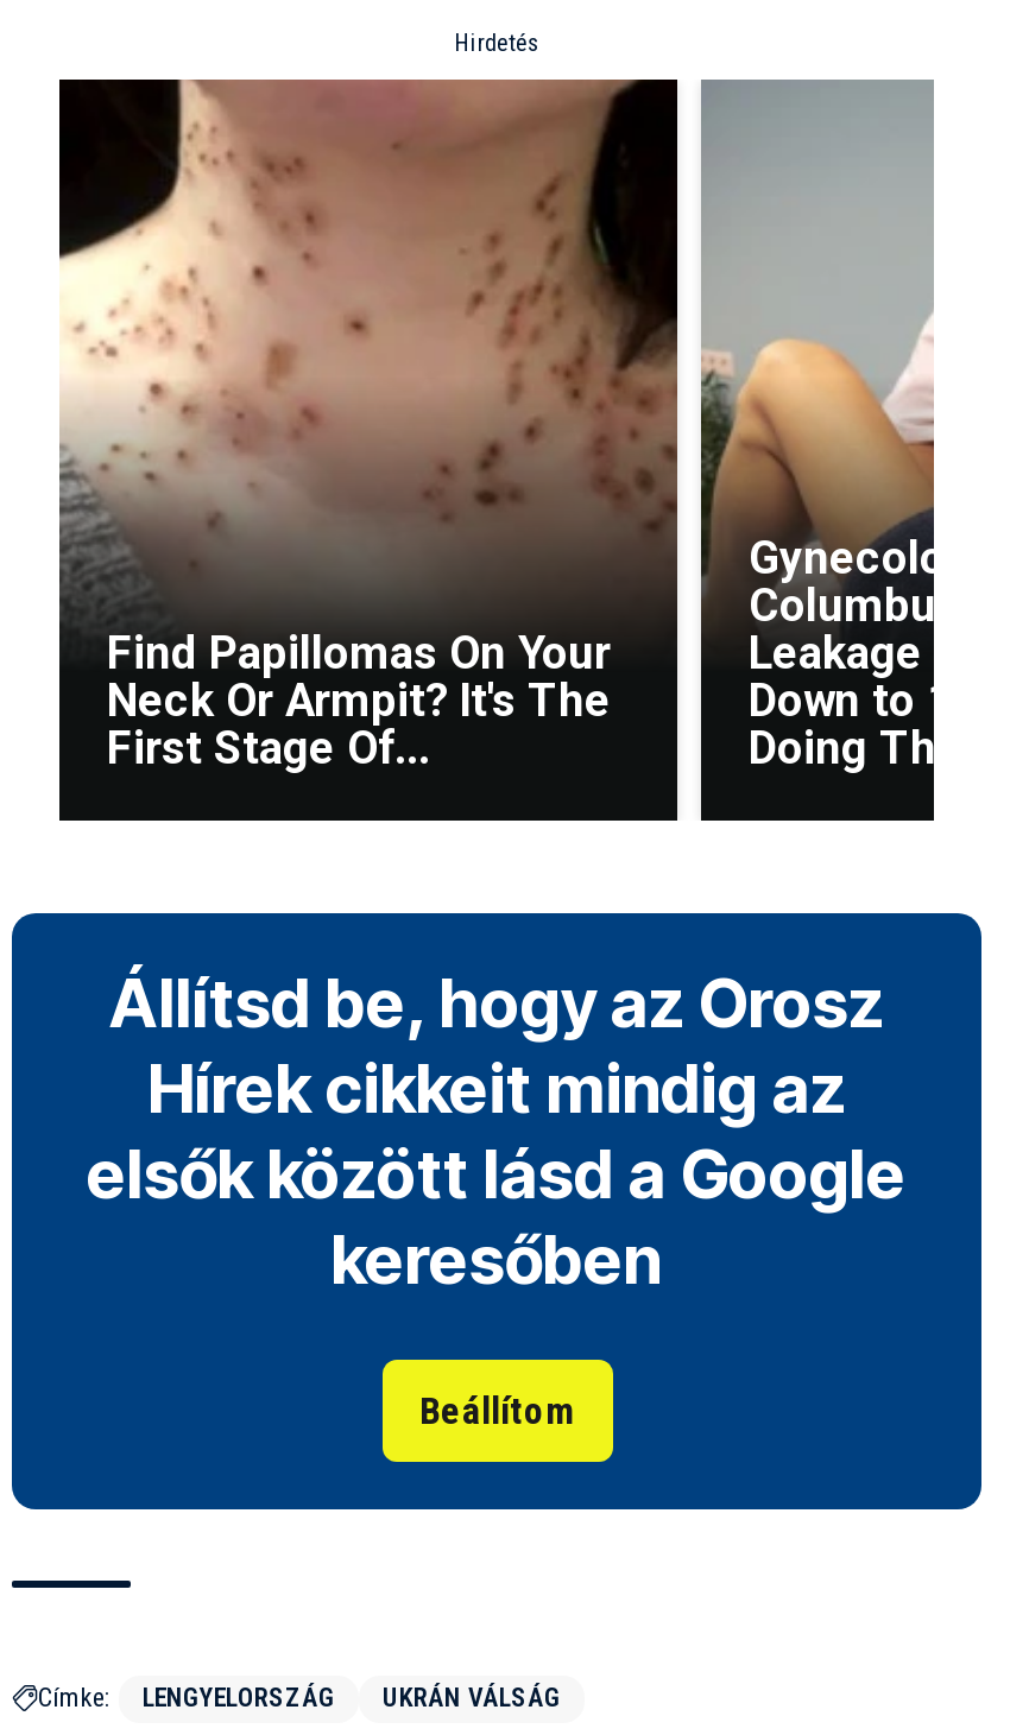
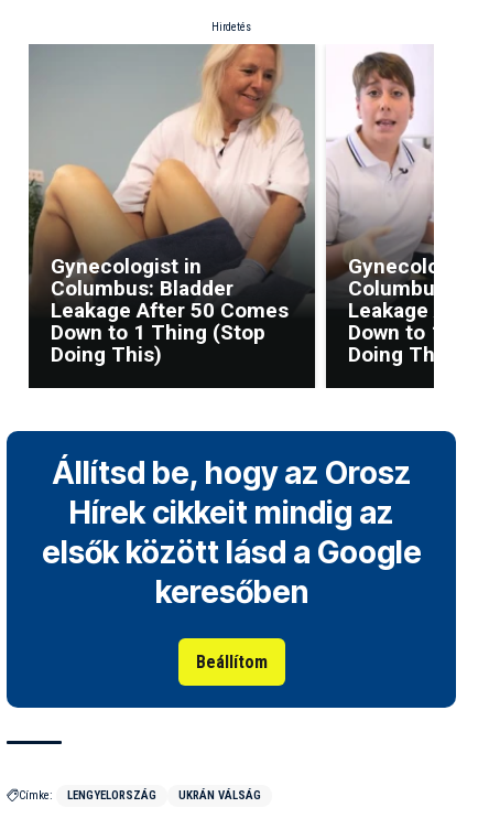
[59,80,677,776] [image] | Find Papillomas On Your | Neck Or Armpit? It's The | First Stage Of... -> [28,44,315,367] [image] | Gynecologist in | Columbus: Bladder | Leakage After 50 Comes | Down to 1 Thing (Stop | Doing This)
[699,77,934,550] [image] -> [326,44,434,265] [image]

